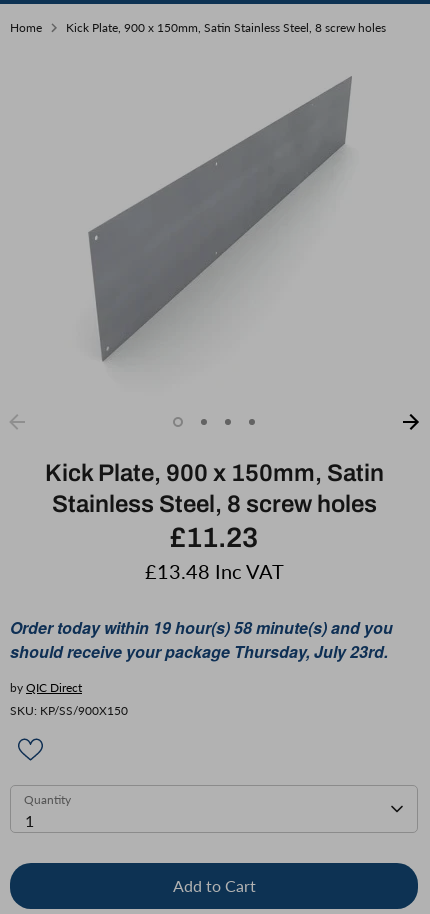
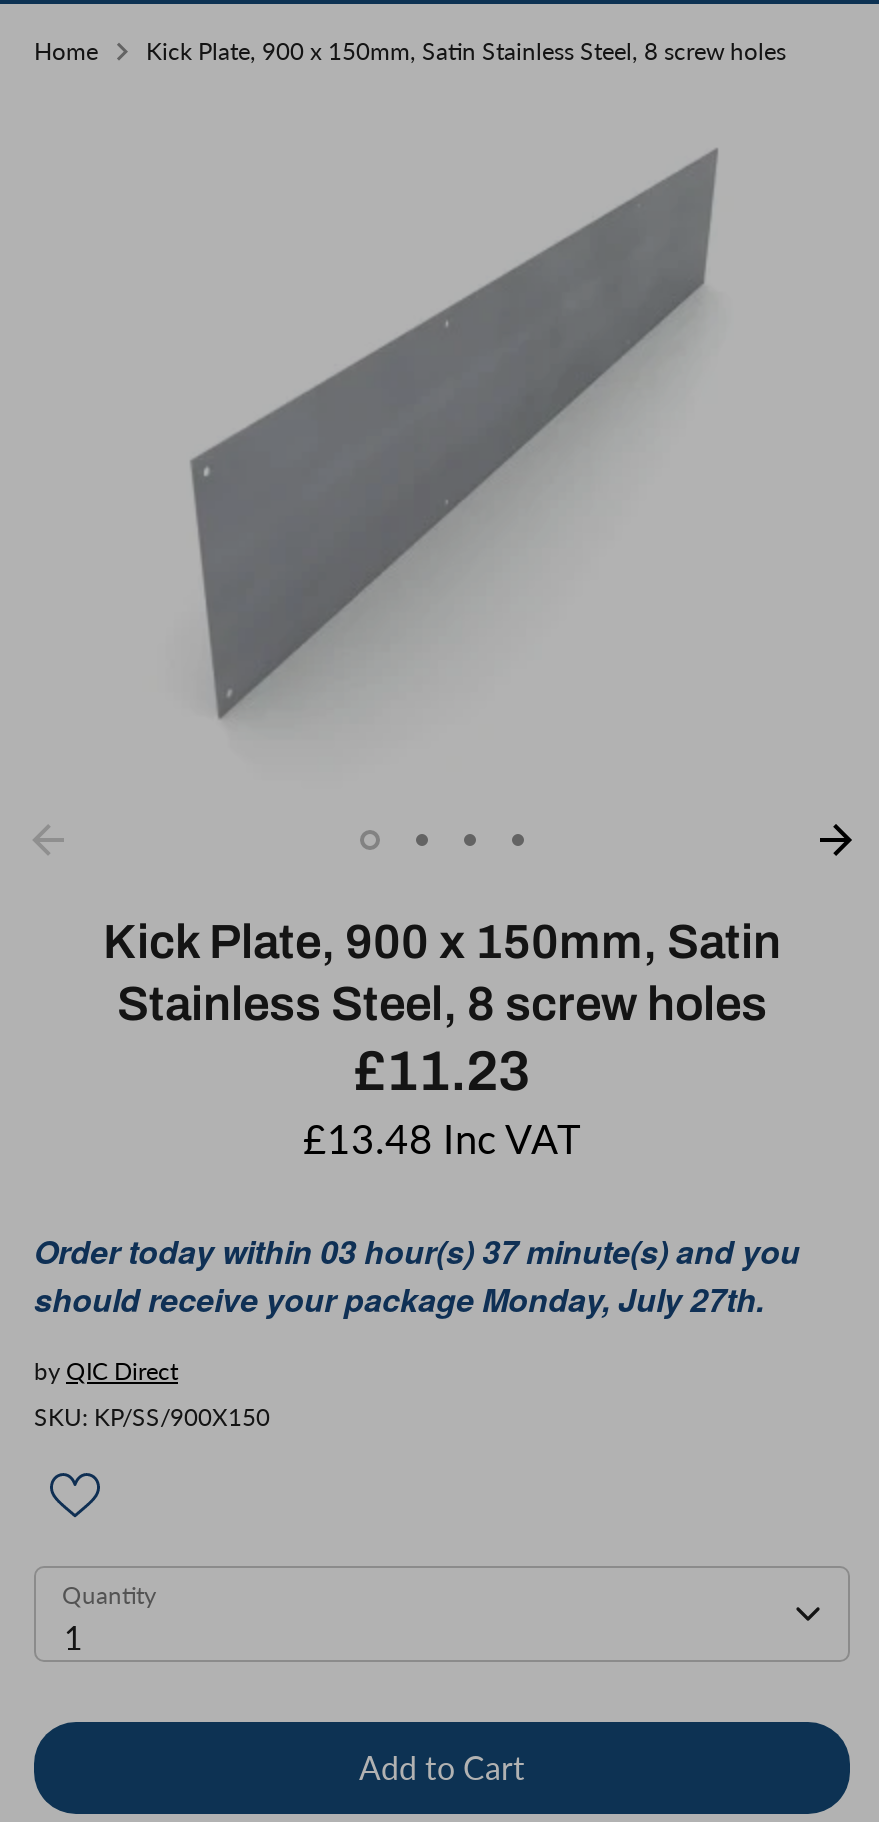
[10,616,393,639] Order today within 19 hour(s) 58 minute(s) and you -> [34,1228,800,1274] Order today within 03 hour(s) 37 minute(s) and you
[10,640,388,663] should receive your package Thursday, July 23rd. -> [34,1276,764,1322] should receive your package Monday, July 27th.

